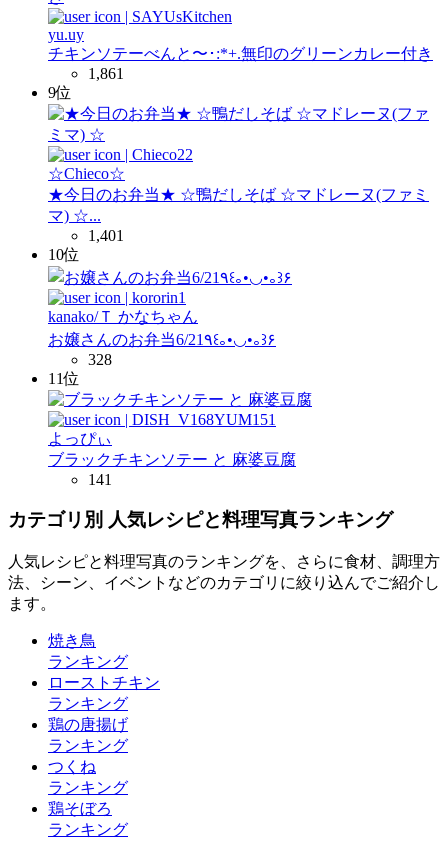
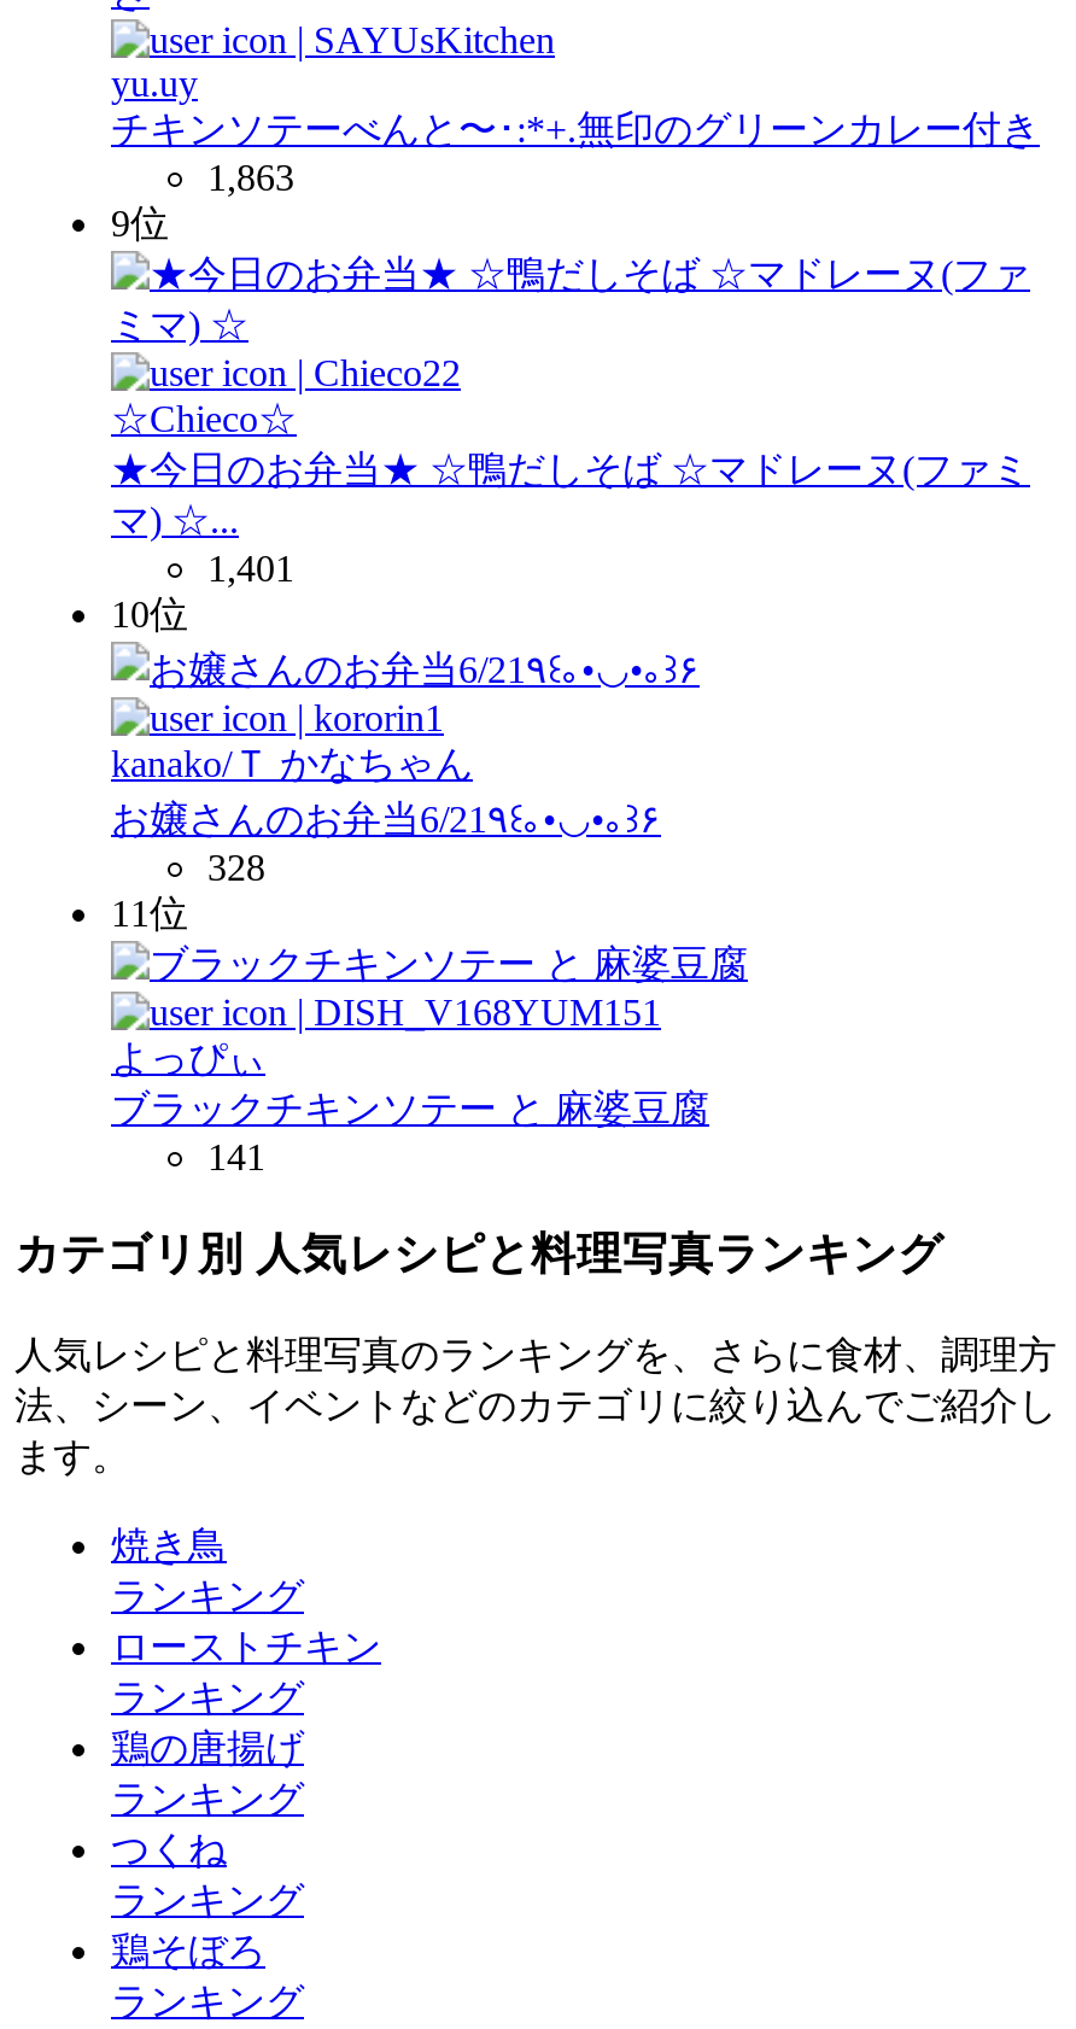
[88,64,124,81] 1,861 -> [207,156,294,197] 1,863

